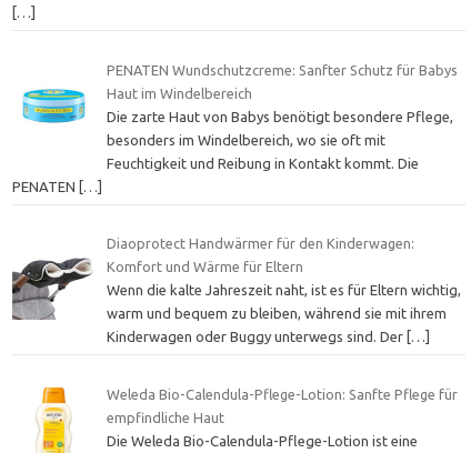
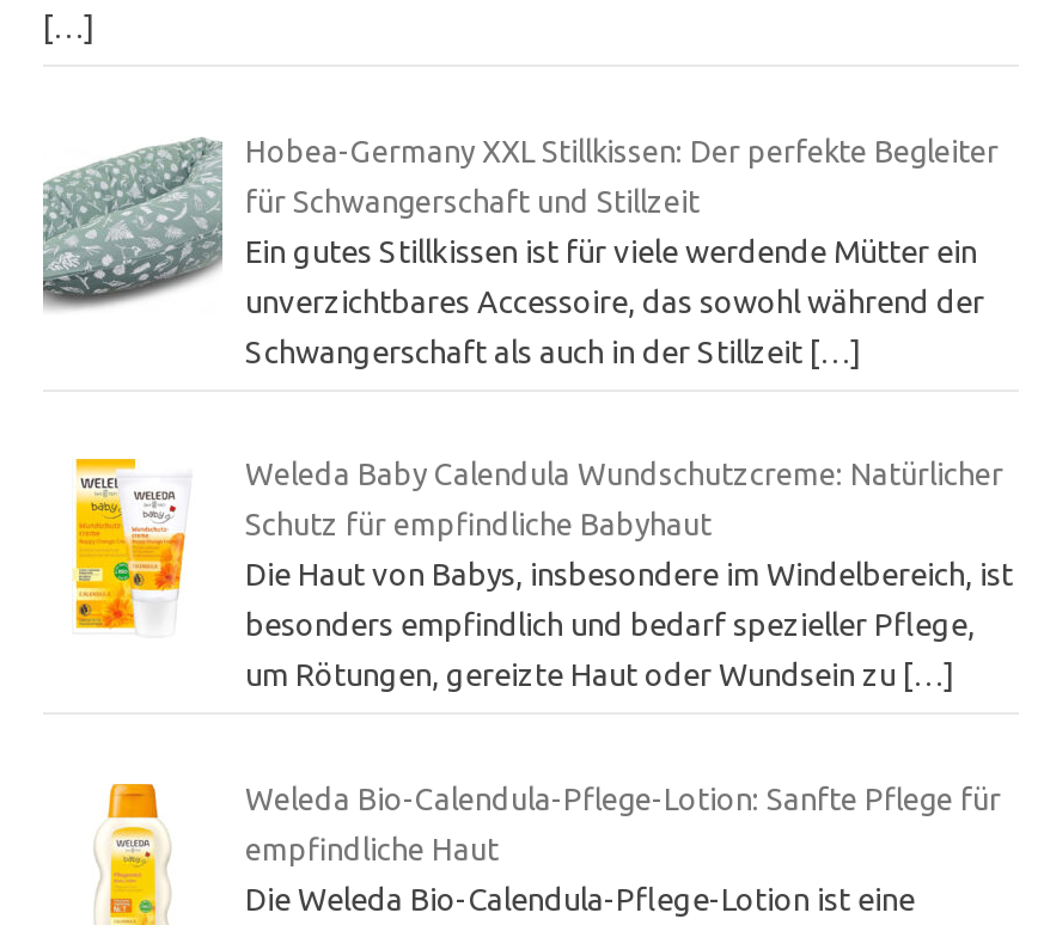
[12,62,457,194] [image] | PENATEN Wundschutzcreme: Sanfter Schutz für Babys | Haut im Windelbereich | Die zarte Haut von Babys benötigt besondere Pflege, | besonders im Windelbereich, wo sie oft mit | Feuchtigkeit und Reibung in Kontakt kommt. Die | PENATEN […] -> [41,134,999,368] [image] | Hobea-Germany XXL Stillkissen: Der perfekte Begleiter | für Schwangerschaft und Stillzeit | Ein gutes Stillkissen ist für viele werdende Mütter ein | unverzichtbares Accessoire, das sowohl während der | Schwangerschaft als auch in der Stillzeit […]
[11,236,460,345] [image] | Diaoprotect Handwärmer für den Kinderwagen: | Komfort und Wärme für Eltern | Wenn die kalte Jahreszeit naht, ist es für Eltern wichtig, | warm und bequem zu bleiben, während sie mit ihrem | Kinderwagen oder Buggy unterwegs sind. Der […] -> [43,457,1013,692] [image] | Weleda Baby Calendula Wundschutzcreme: Natürlicher | Schutz für empfindliche Babyhaut | Die Haut von Babys, insbesondere im Windelbereich, ist | besonders empfindlich und bedarf spezieller Pflege, | um Rötungen, gereizte Haut oder Wundsein zu […]

